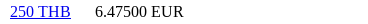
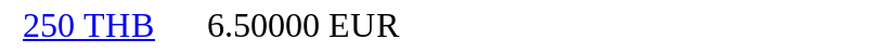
[10,3,184,20] 250 THB 6.47500 EUR -> [23,7,400,44] 250 THB 6.50000 EUR

